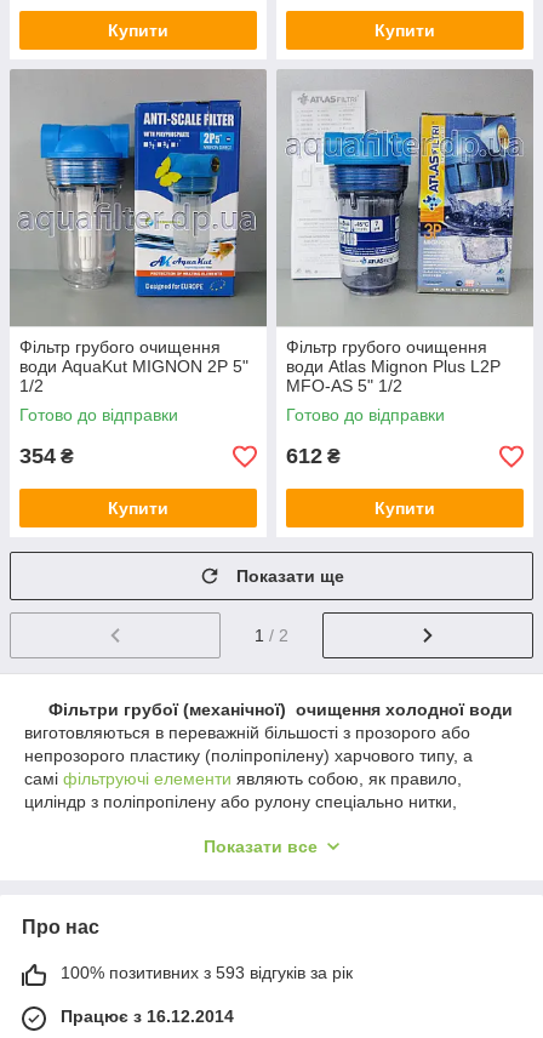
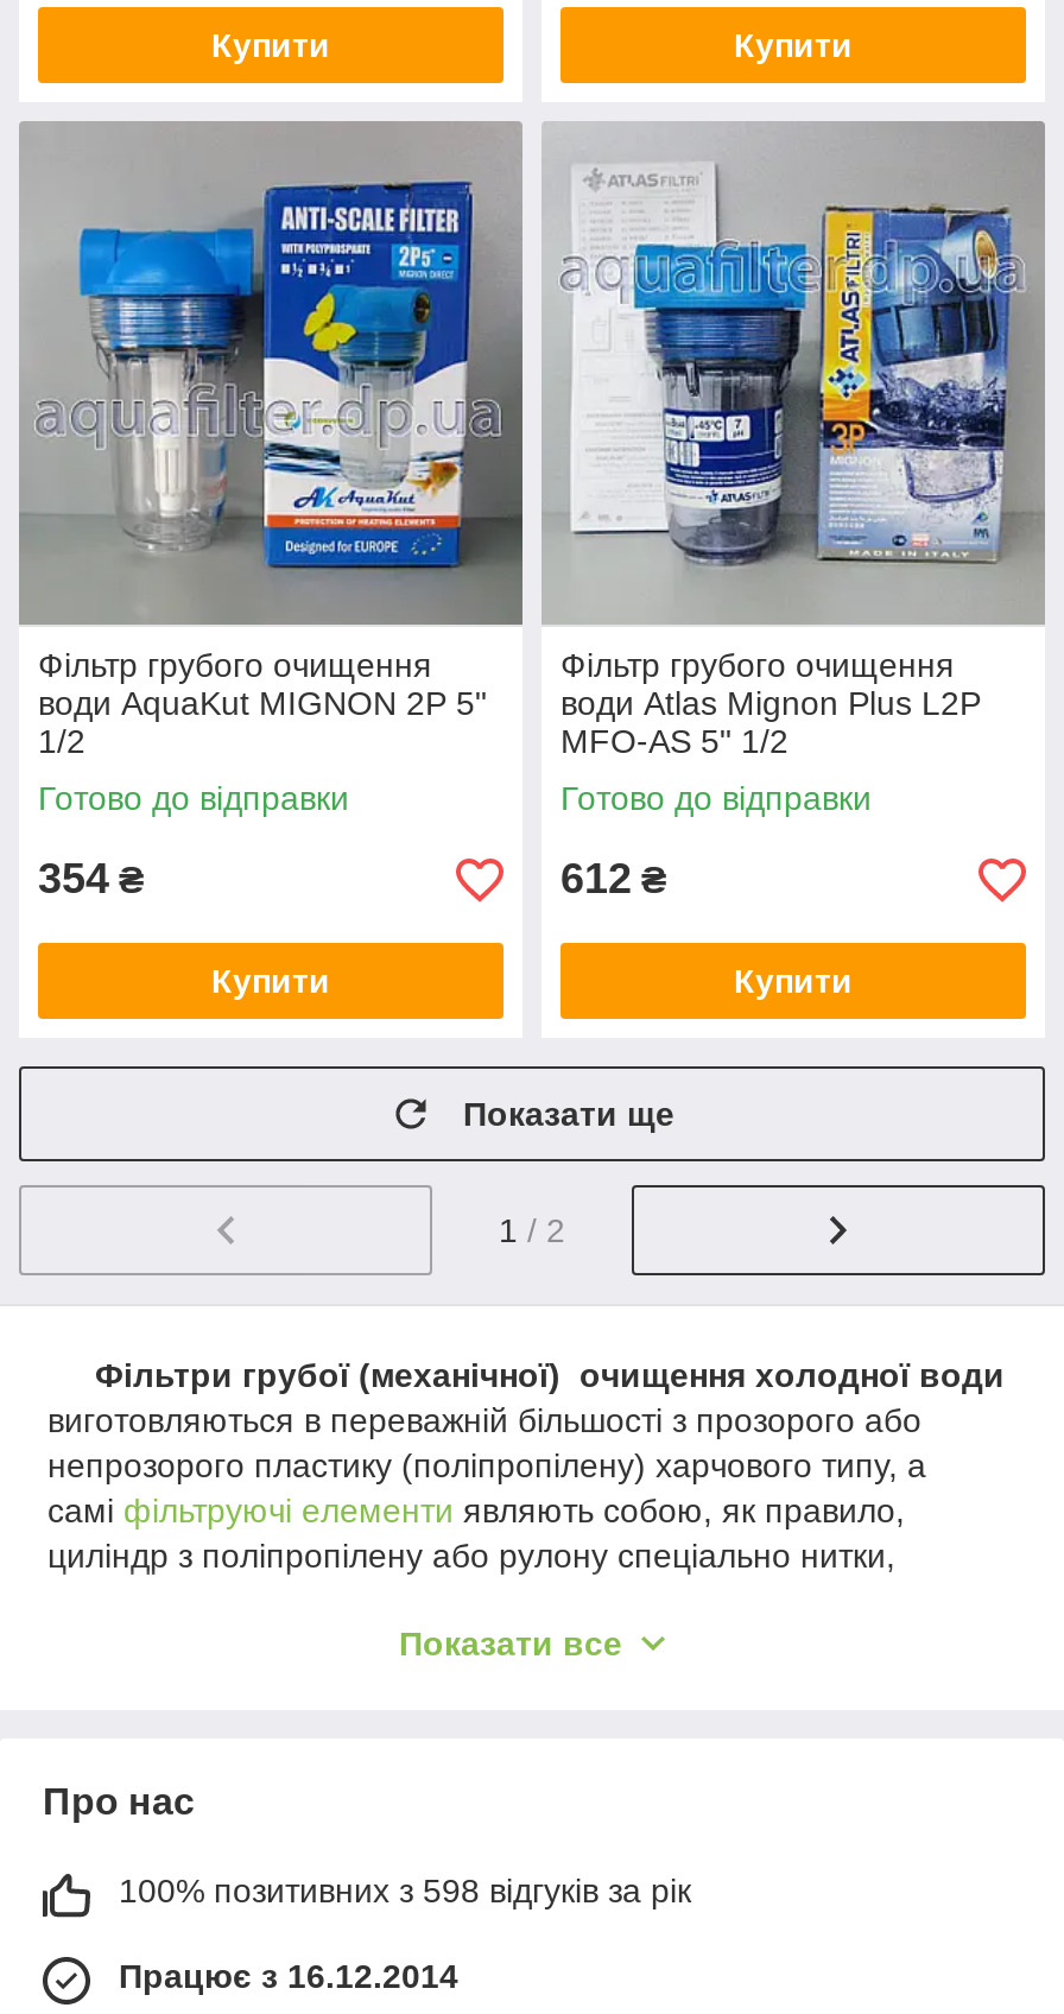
[61,963,353,982] 100% позитивних з 593 відгуків за рік -> [119,1871,691,1909] 100% позитивних з 598 відгуків за рік

